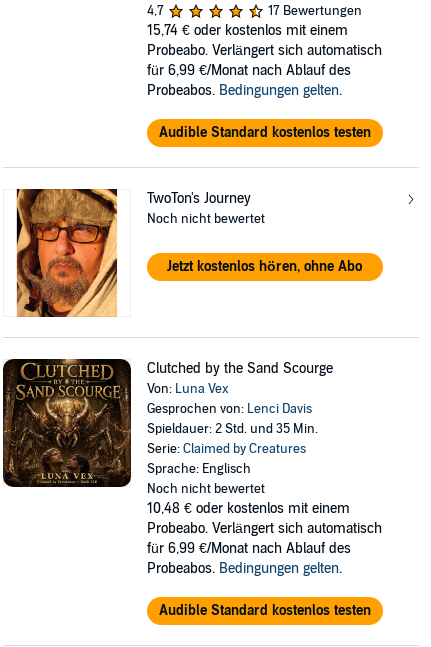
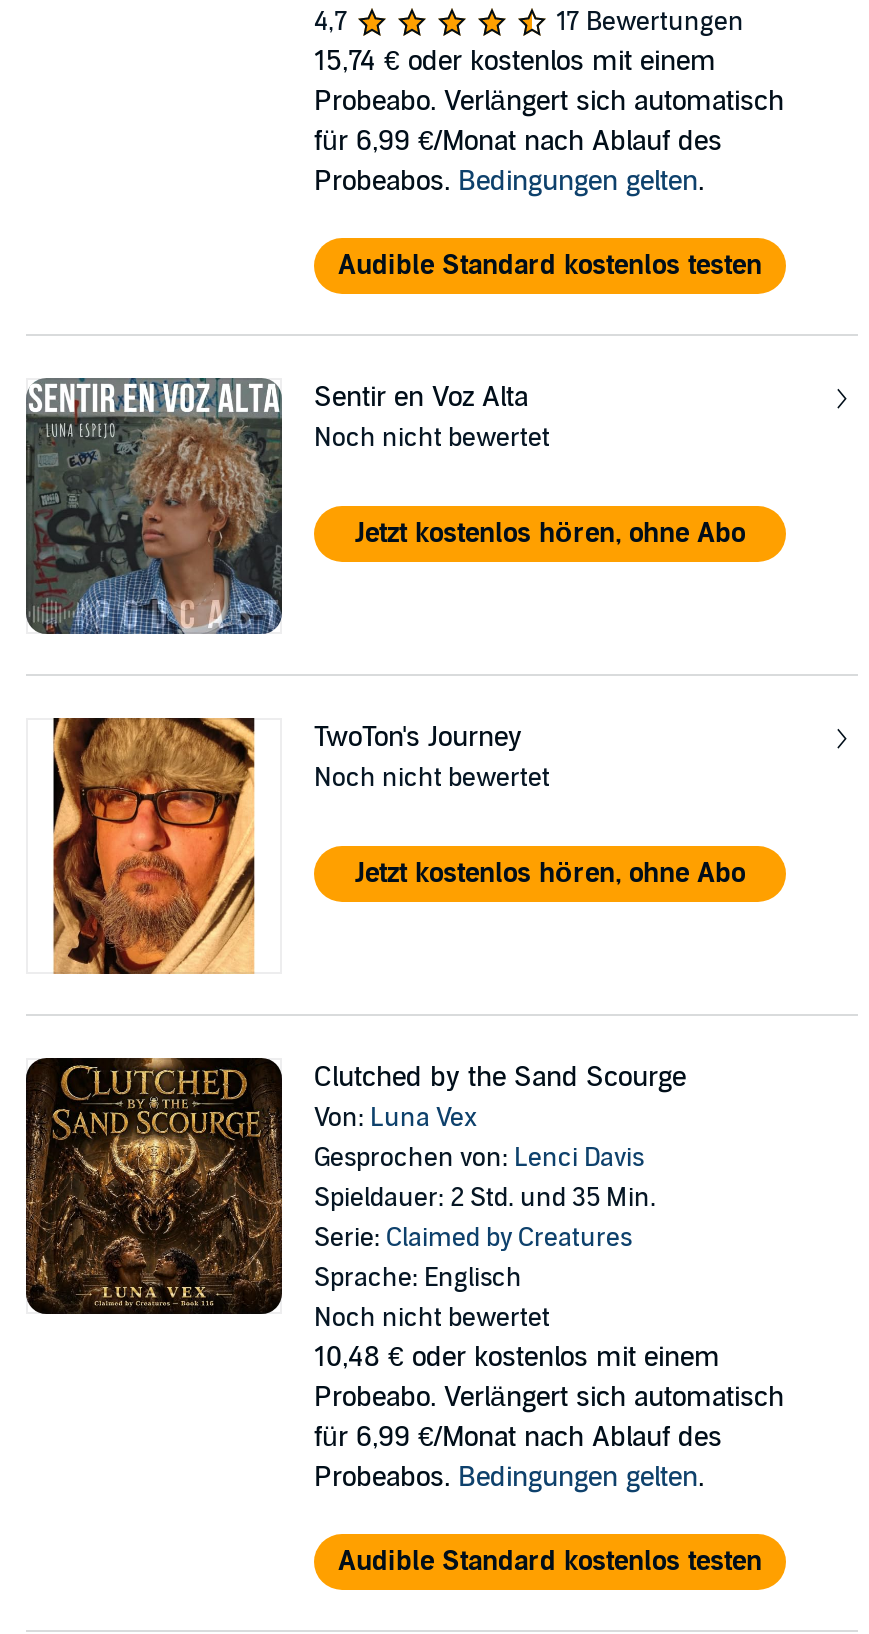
none -> [24,376,745,636] [image] | Sentir en Voz Alta | Noch nicht bewertet | Jetzt kostenlos hören, ohne Abo

